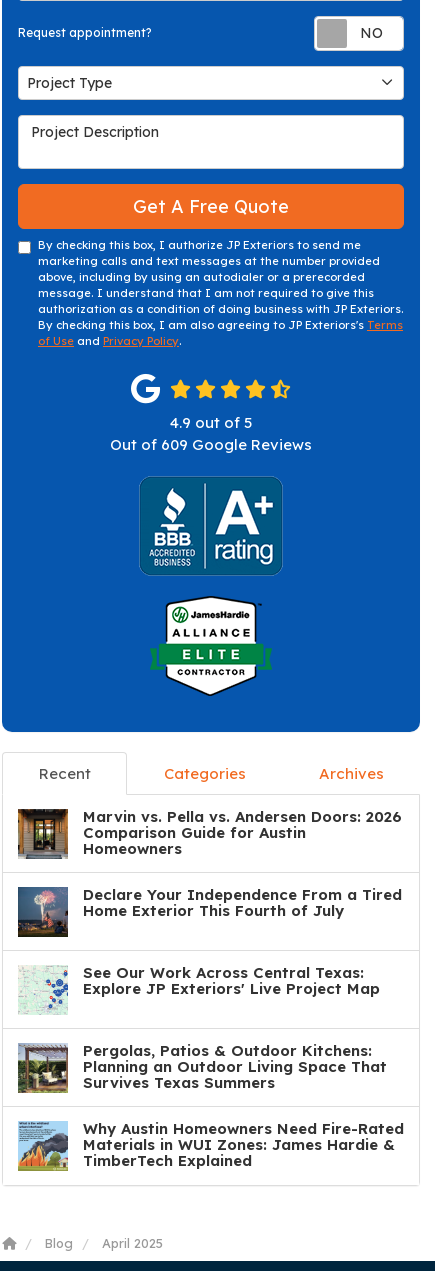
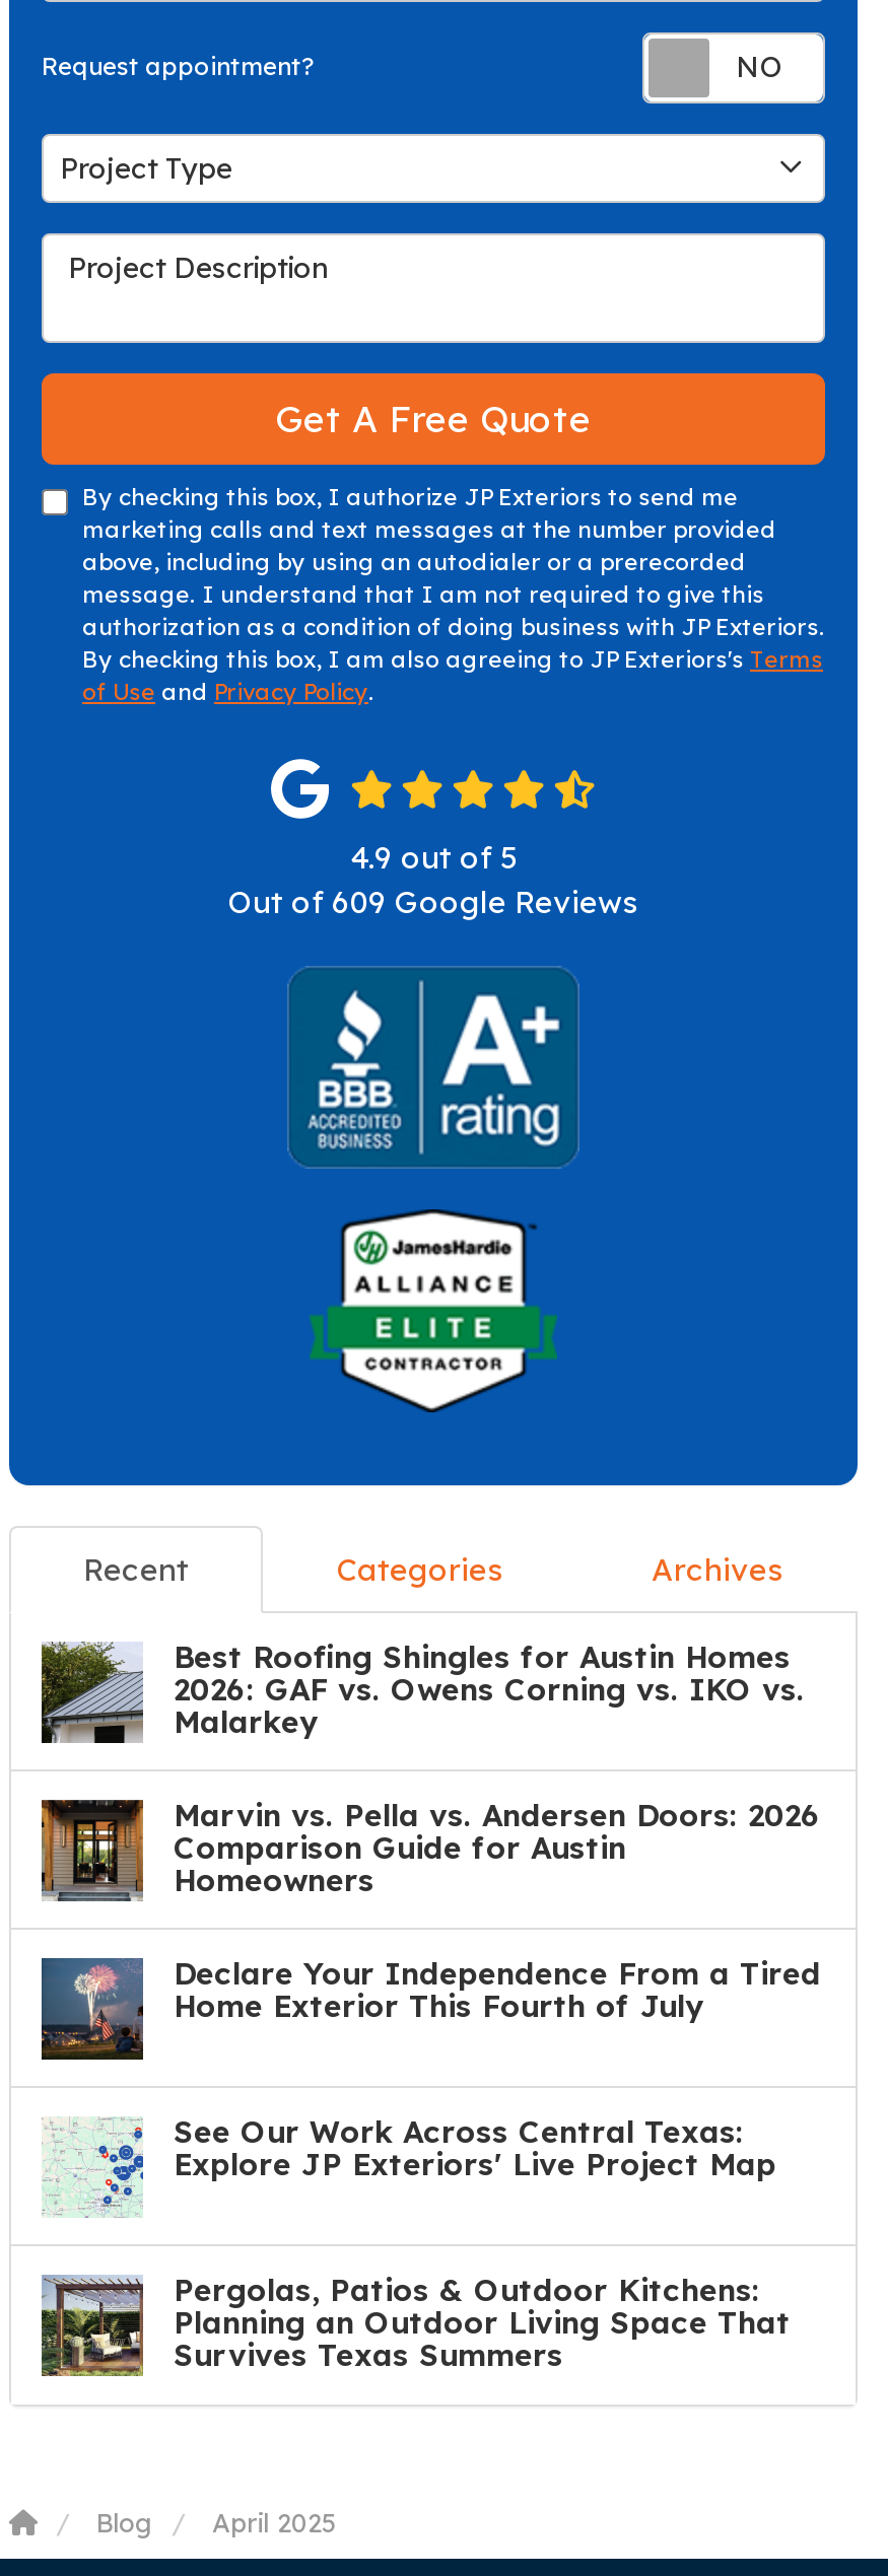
none -> [40,1637,805,1745] [image] | Best Roofing Shingles for Austin Homes | 2026: GAF vs. Owens Corning vs. IKO vs. | Malarkey
moved [16,807,402,1092] -> [38,1796,821,2374]: [image] | Marvin vs. Pella vs. Andersen Doors: 2026 | Comparison Guide for Austin | ... | Planning an Outdoor Living Space That | Survives Texas Summers
[18,1119,404,1171] [image] | Why Austin Homeowners Need Fire-Rated | Materials in WUI Zones: James Hardie & | TimberTech Explained -> none

